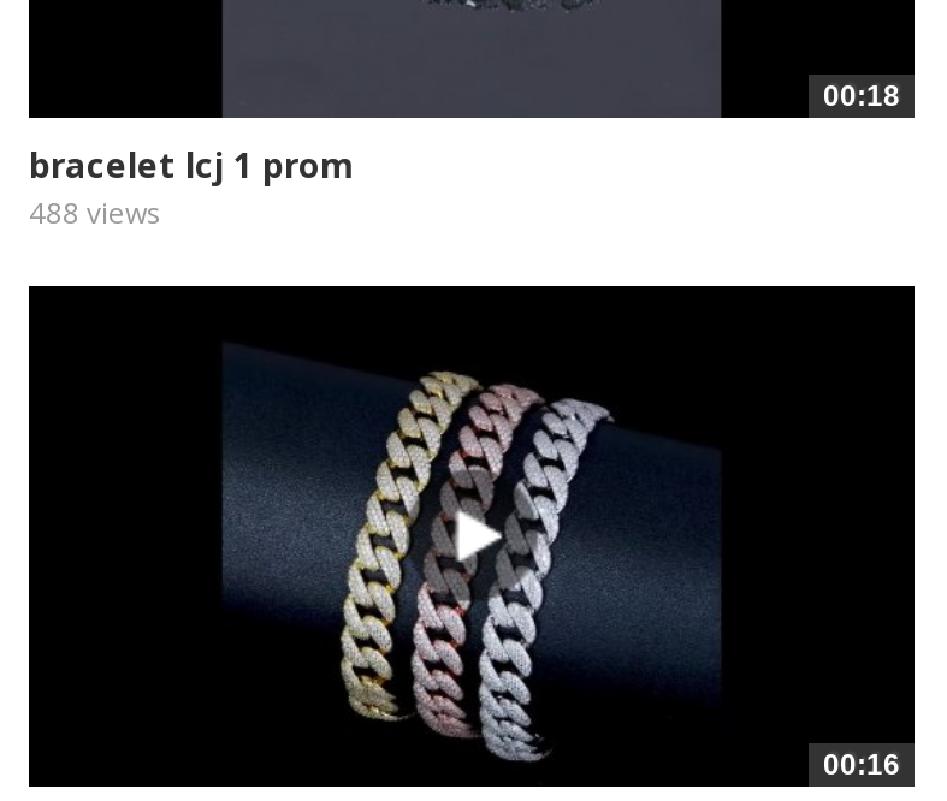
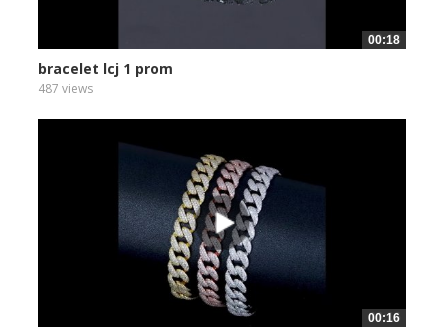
[29,193,161,234] 488 views -> [38,80,93,97] 487 views

